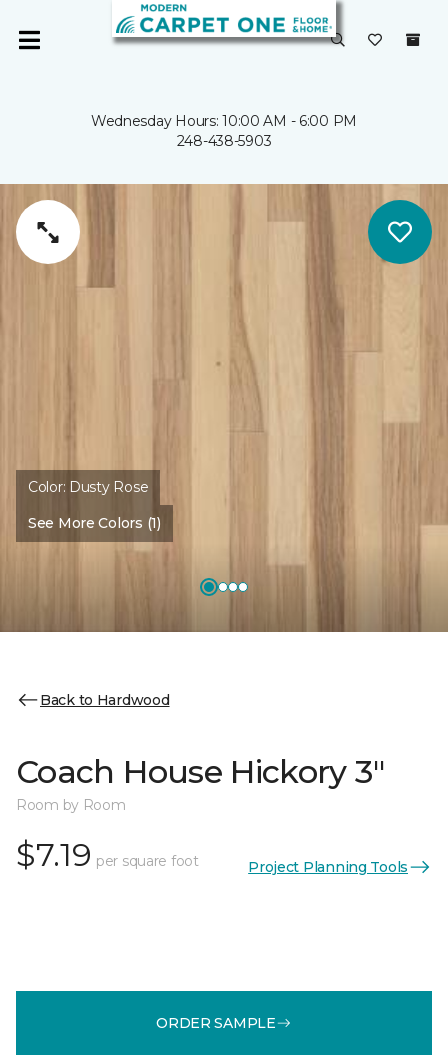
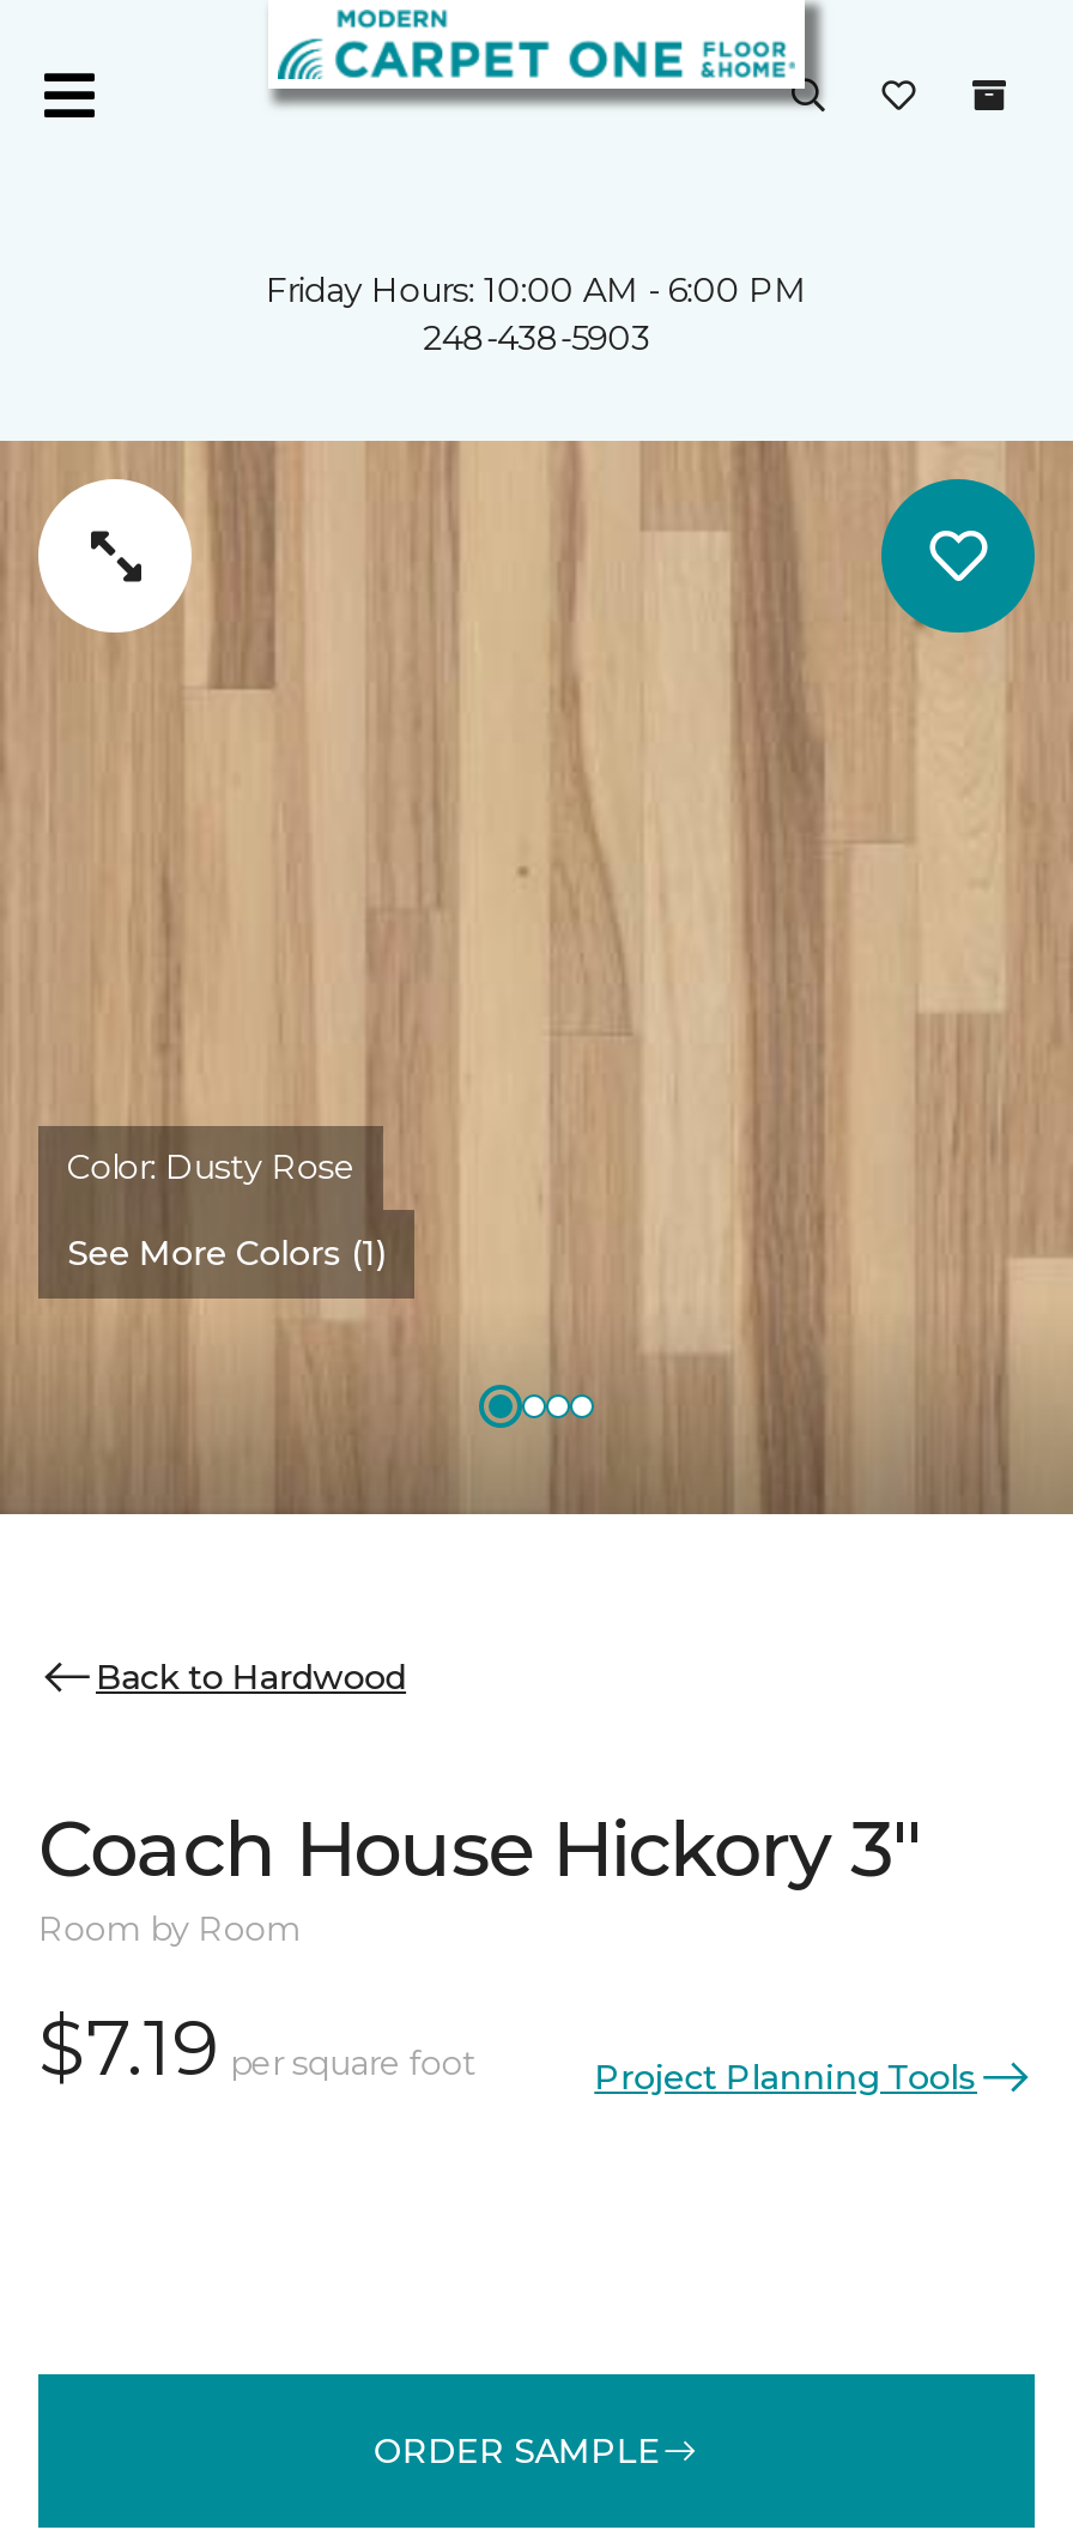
[91,112,357,130] Wednesday Hours: 10:00 AM - 6:00 PM -> [266,268,807,311] Friday Hours: 10:00 AM - 6:00 PM

